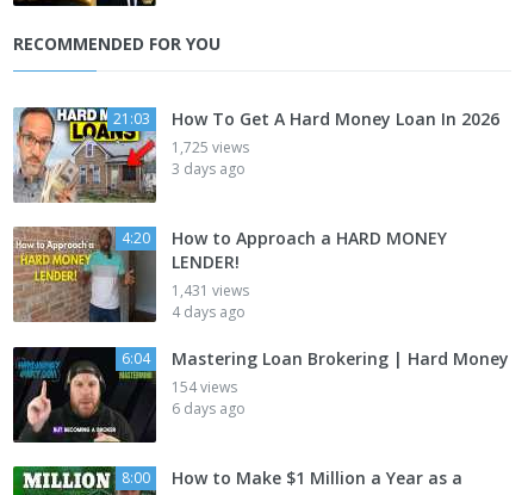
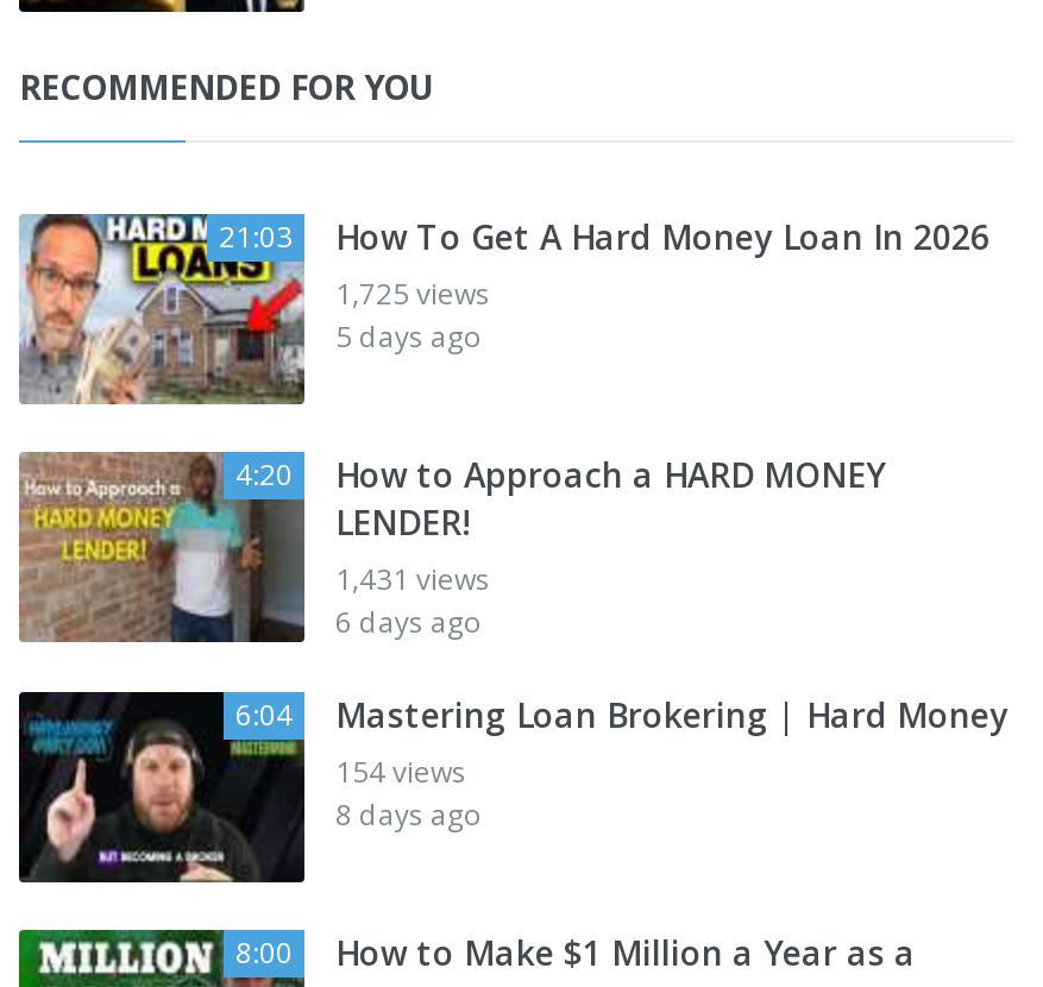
[172,159,246,179] 3 days ago -> [335,317,483,357] 5 days ago
[172,302,246,322] 4 days ago -> [335,602,483,642] 6 days ago
[172,399,246,419] 6 days ago -> [335,795,483,835] 8 days ago

